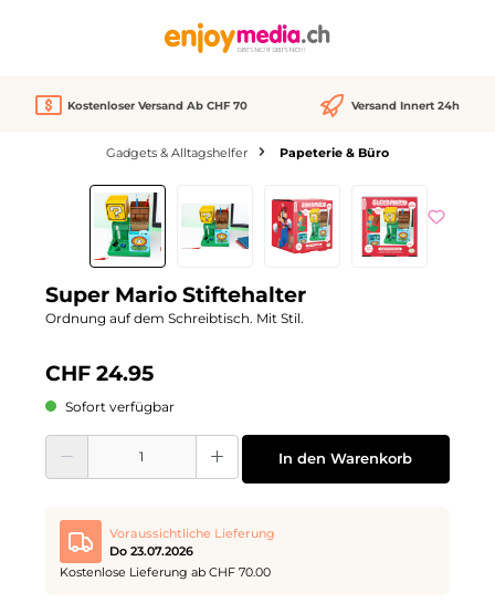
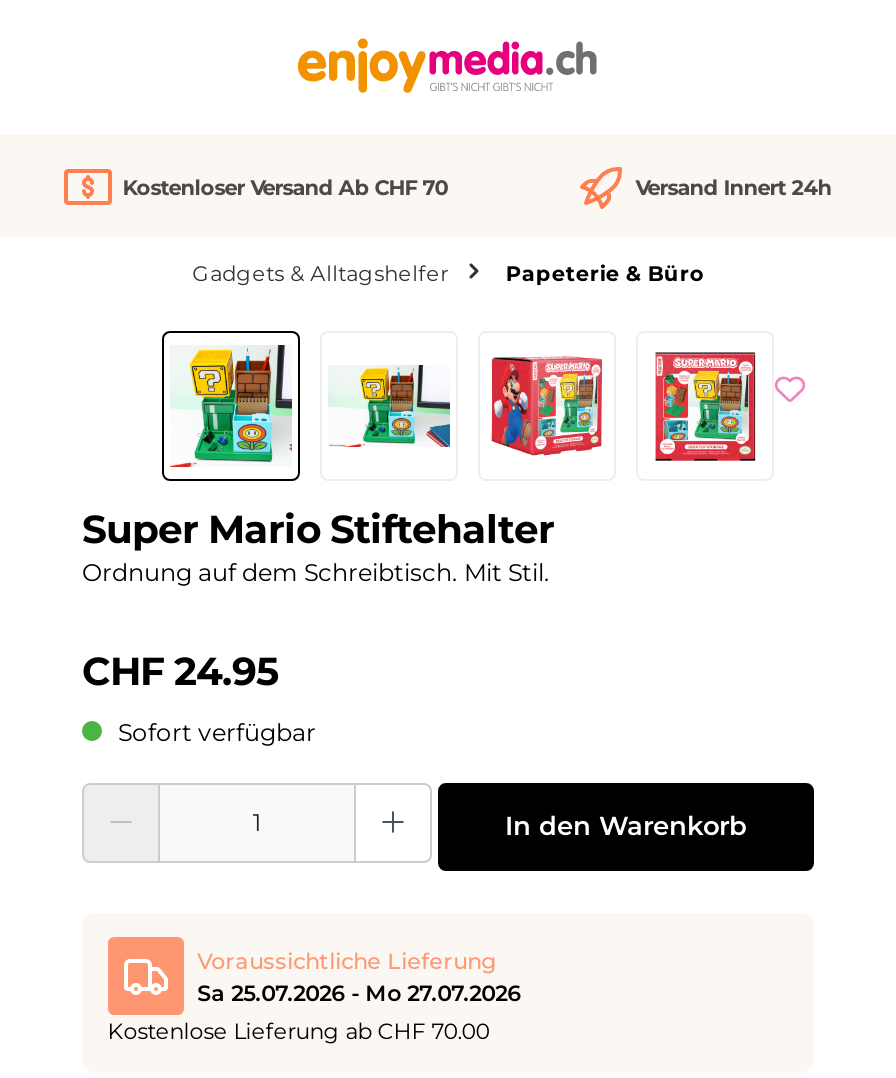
[109,543,193,558] Do 23.07.2026 -> [197,978,521,1006] Sa 25.07.2026 - Mo 27.07.2026

